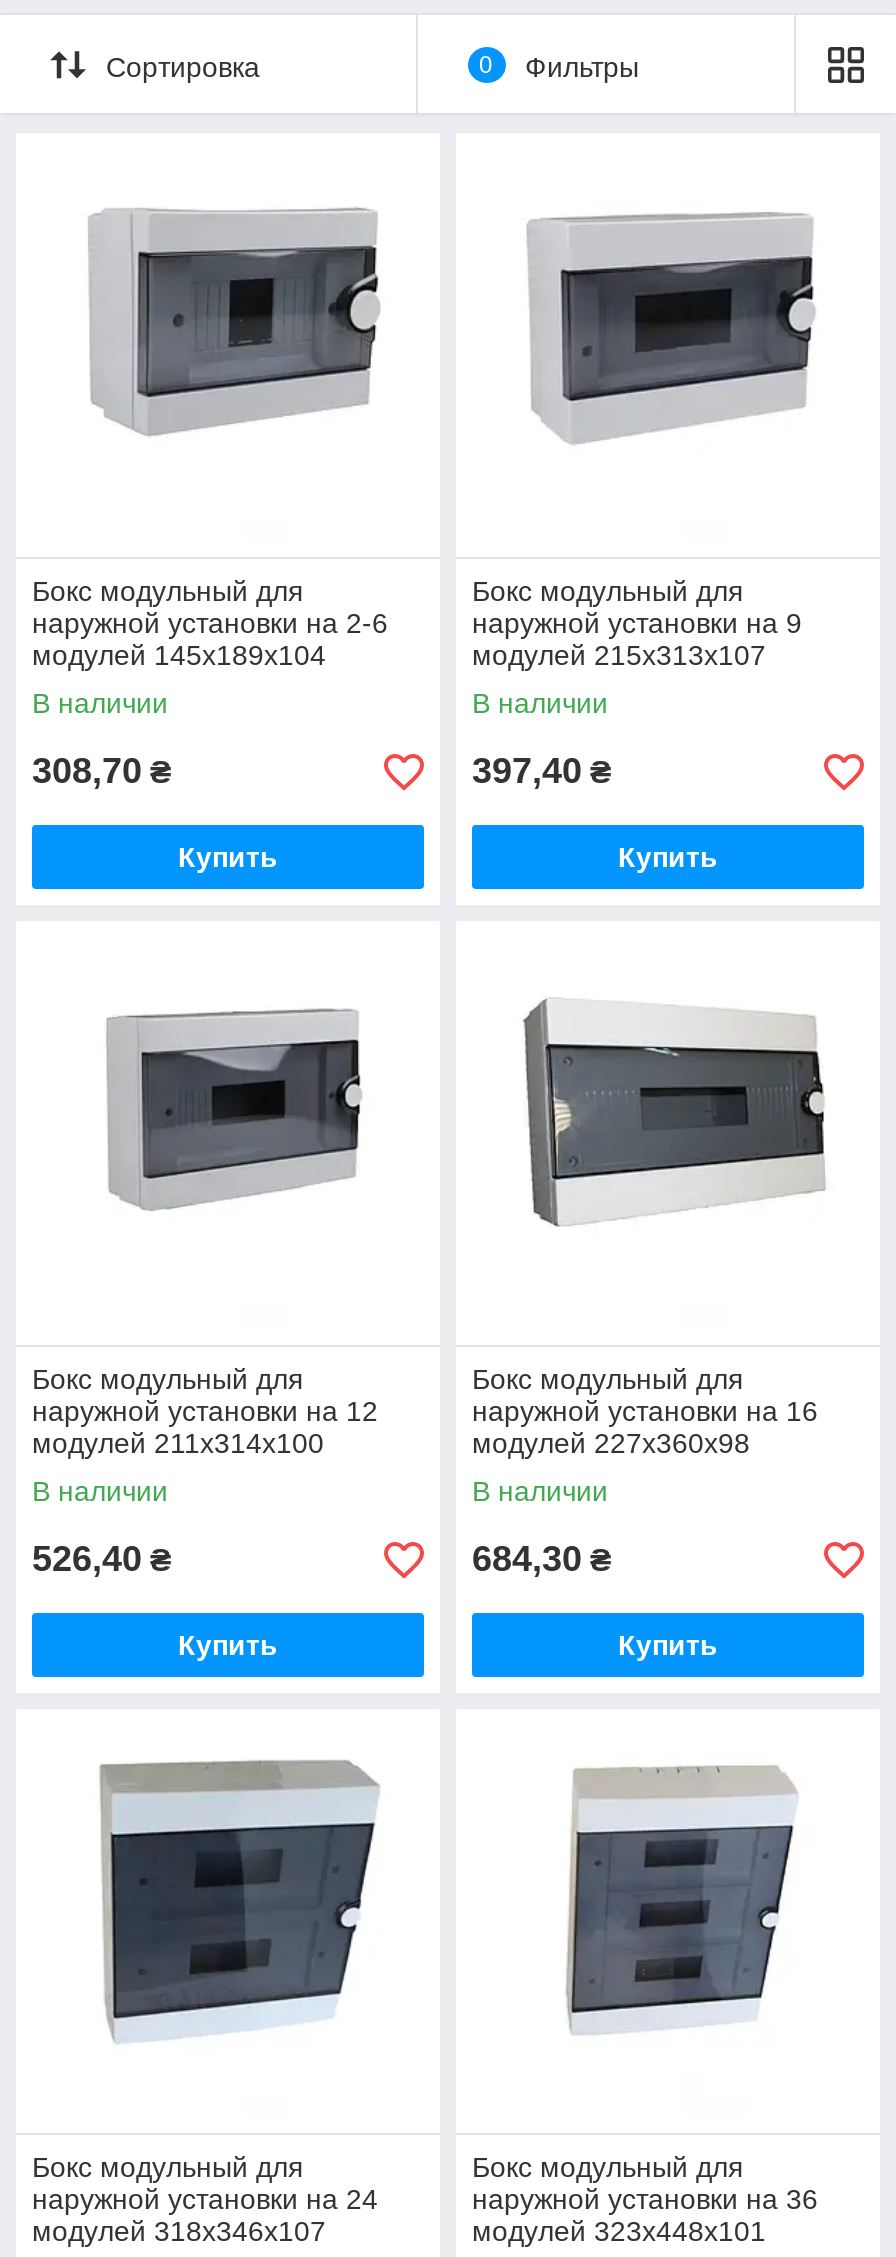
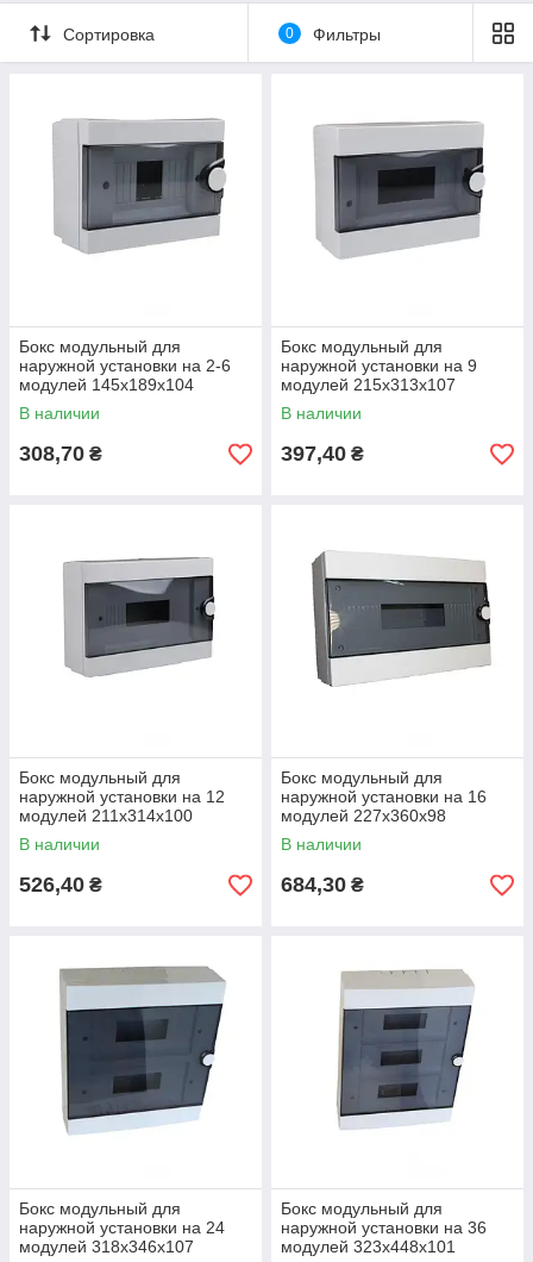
[178,841,278,873] Купить -> none
[618,841,718,873] Купить -> none
[178,1629,278,1661] Купить -> none
[618,1629,718,1661] Купить -> none

